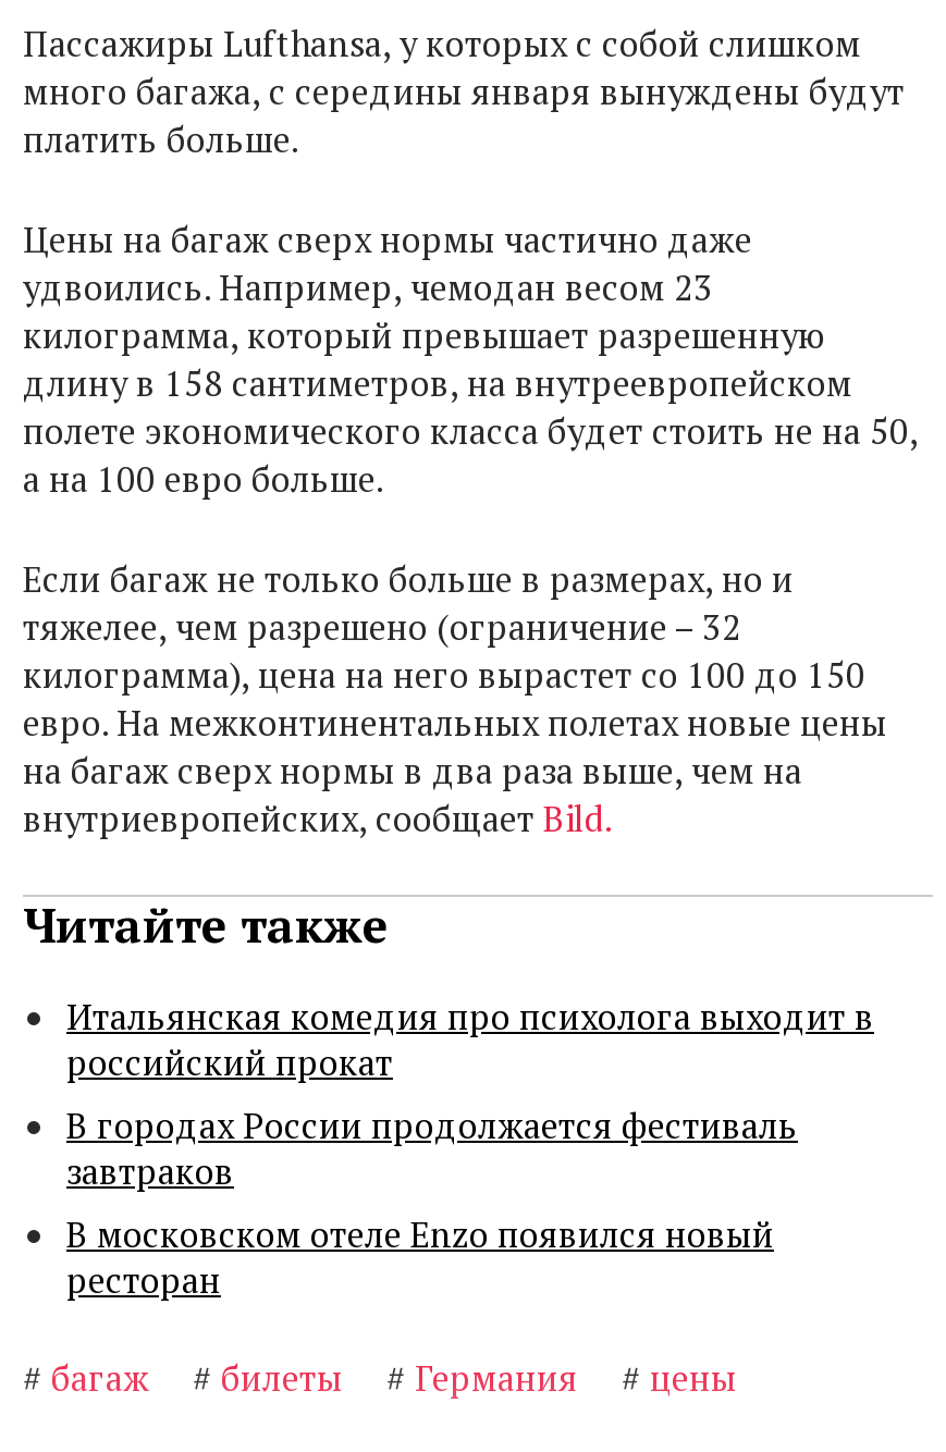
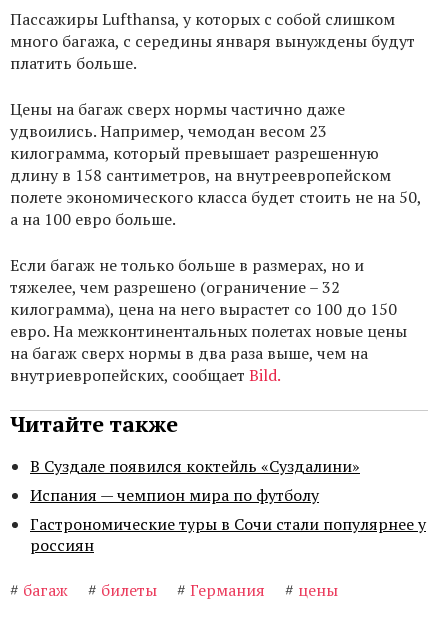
[66,994,874,1305] Итальянская комедия про психолога выходит в | российский прокат | В городах России продолжается фестиваль | завтраков | В московском отеле Enzo появился новый | ресторан -> [30,455,426,556] В Суздале появился коктейль «Суздалини» | Испания — чемпион мира по футболу | Гастрономические туры в Сочи стали популярнее у | россиян

